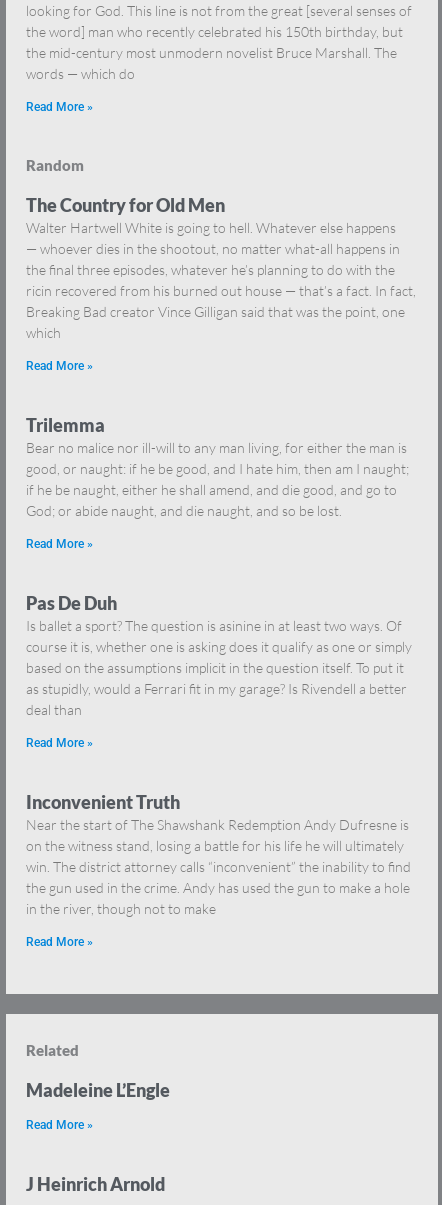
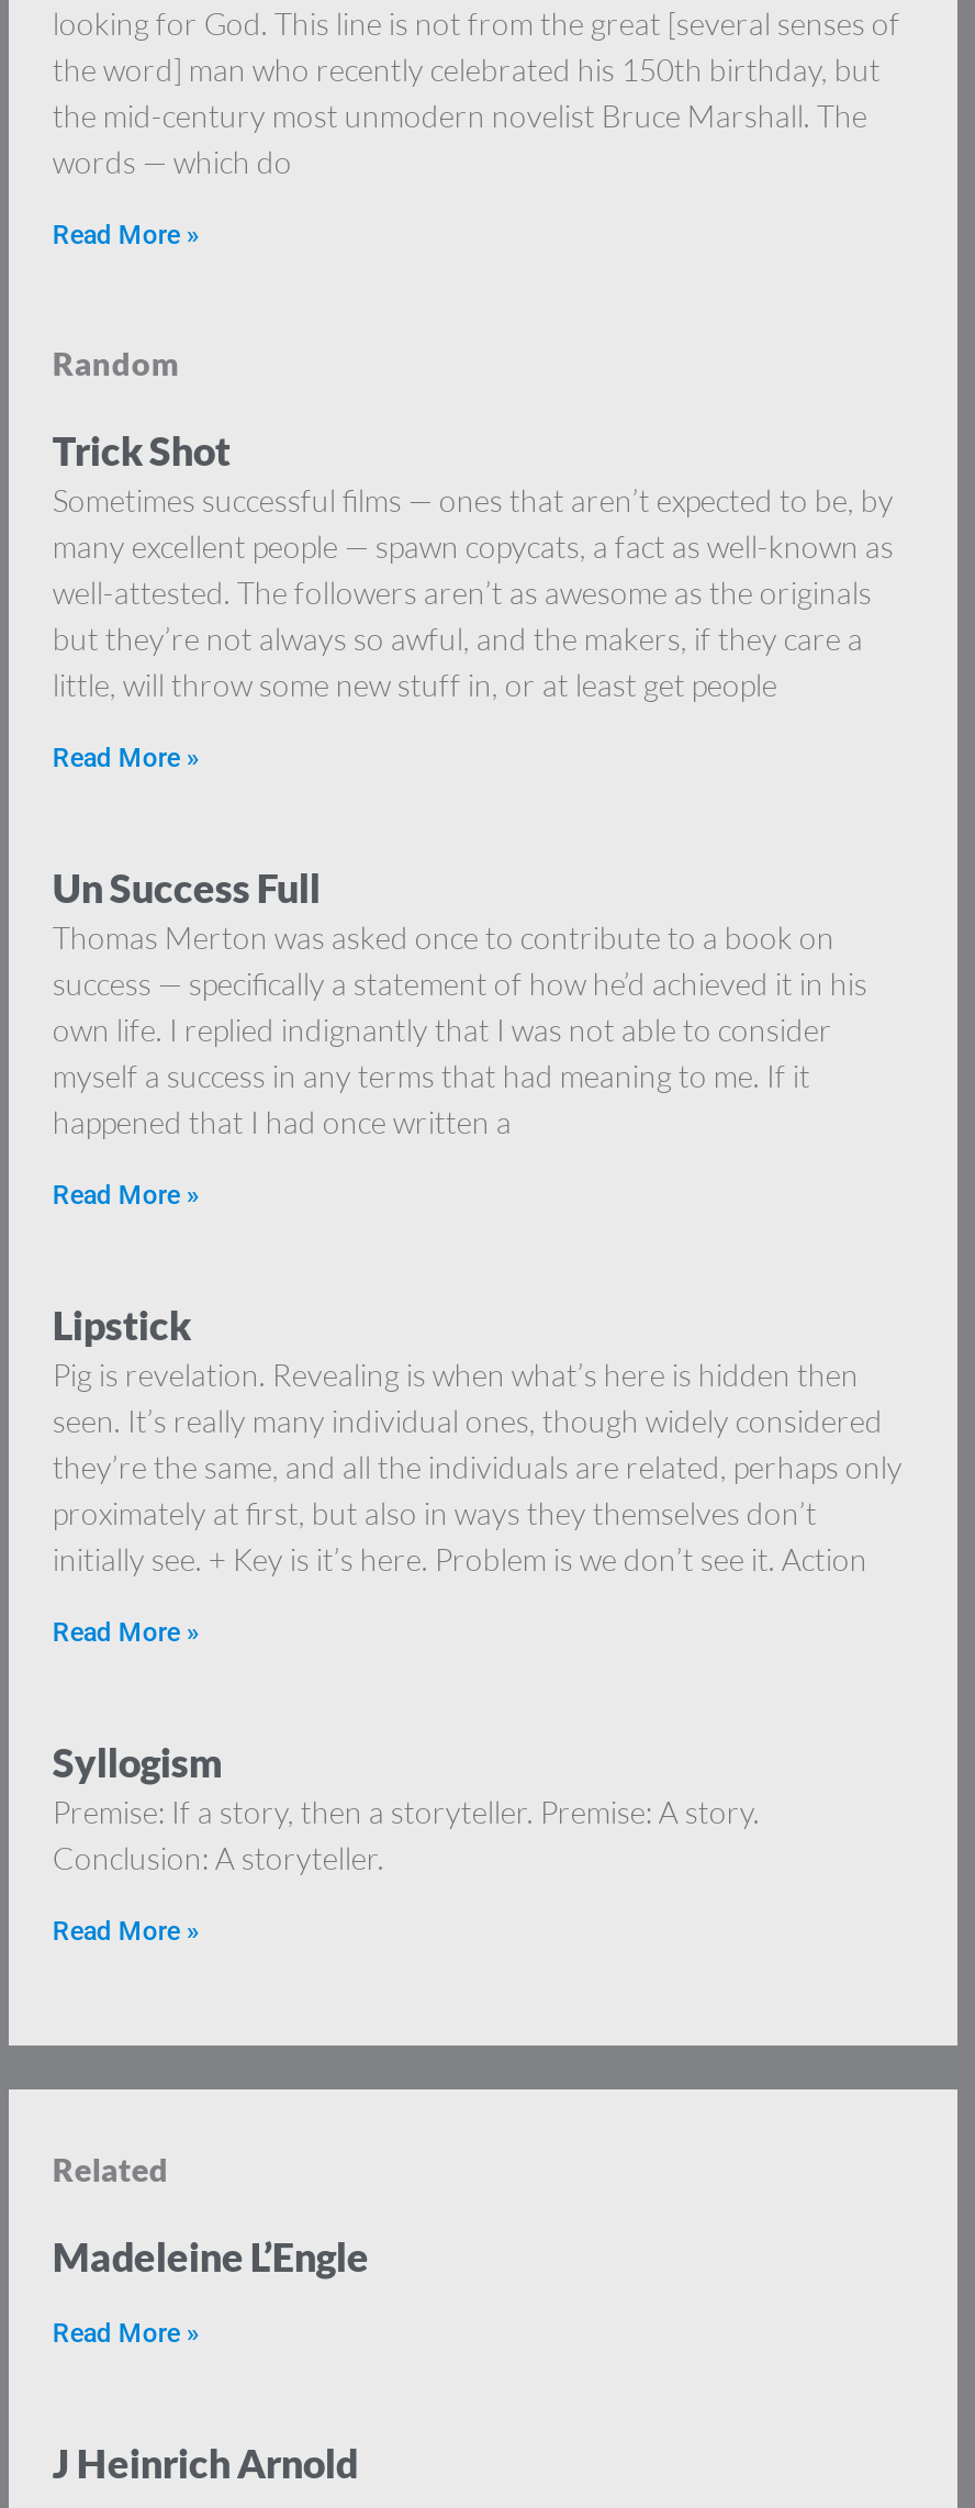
[26,194,416,341] The Country for Old Men | Walter Hartwell White is going to hell. Whatever else happens | — whoever dies in the shootout, no matter what-all happens in | the final three episodes, whatever he’s planning to do with the | ricin recovered from his burned out house — that’s a fact. In fact, | Breaking Bad creator Vince Gilligan said that was the point, one | which -> [52,427,894,704] Trick Shot | Sometimes successful films — ones that aren’t expected to be, by | many excellent people — spawn copycats, a fact as well-known as | well-attested. The followers aren’t as awesome as the originals | but they’re not always so awful, and the makers, if they care a | little, will throw some new stuff in, or at least get people
[26,414,409,519] Trilemma | Bear no malice nor ill-will to any man living, for either the man is | good, or naught: if he be good, and I hate him, then am I naught; | if he be naught, either he shall amend, and die good, and go to | God; or abide naught, and die naught, and so be lost. -> [52,864,867,1141] Un Success Full | Thomas Merton was asked once to contribute to a book on | success — specifically a statement of how he’d achieved it in his | own life. I replied indignantly that I was not able to consider | myself a success in any terms that had meaning to me. If it | happened that I had once written a
[26,592,412,718] Pas De Duh | Is ballet a sport? The question is asinine in at least two ways. Of | course it is, whether one is asking does it qualify as one or simply | based on the assumptions implicit in the question itself. To put it | as stupidly, would a Ferrari fit in my garage? Is Rivendell a better | deal than -> [52,1302,902,1578] Lipstick | Pig is revelation. Revealing is when what’s here is hidden then | seen. It’s really many individual ones, though widely considered | they’re the same, and all the individuals are related, perhaps only | proximately at first, but also in ways they themselves don’t | initially see. + Key is it’s here. Problem is we don’t see it. Action
[26,791,411,917] Inconvenient Truth | Near the start of The Shawshank Redemption Andy Dufresne is | on the witness stand, losing a battle for his life he will ultimately | win. The district attorney calls “inconvenient” the inability to find | the gun used in the crime. Andy has used the gun to make a hole | in the river, though not to make -> [52,1739,760,1877] Syllogism | Premise: If a story, then a storyteller. Premise: A story. | Conclusion: A storyteller.

